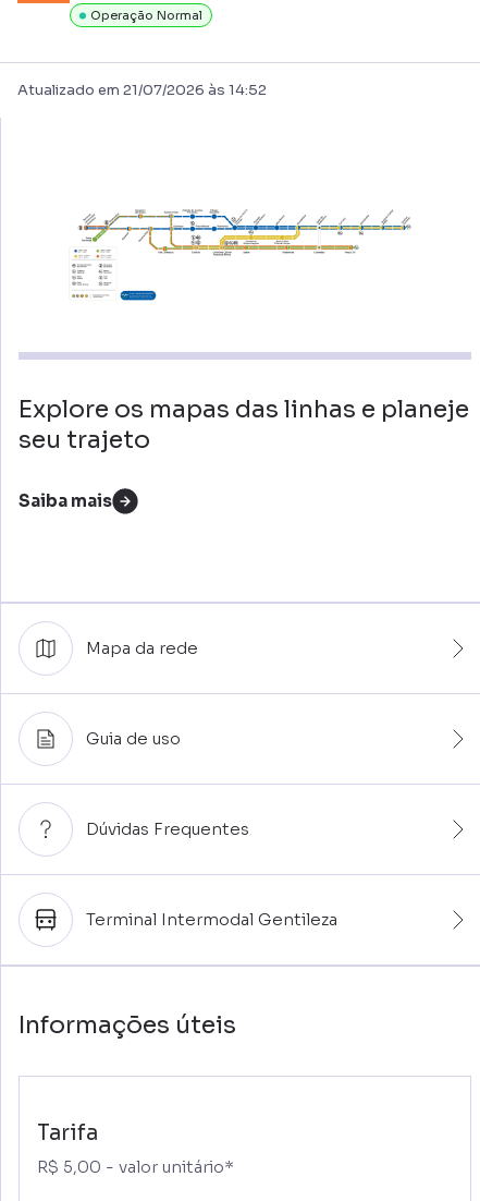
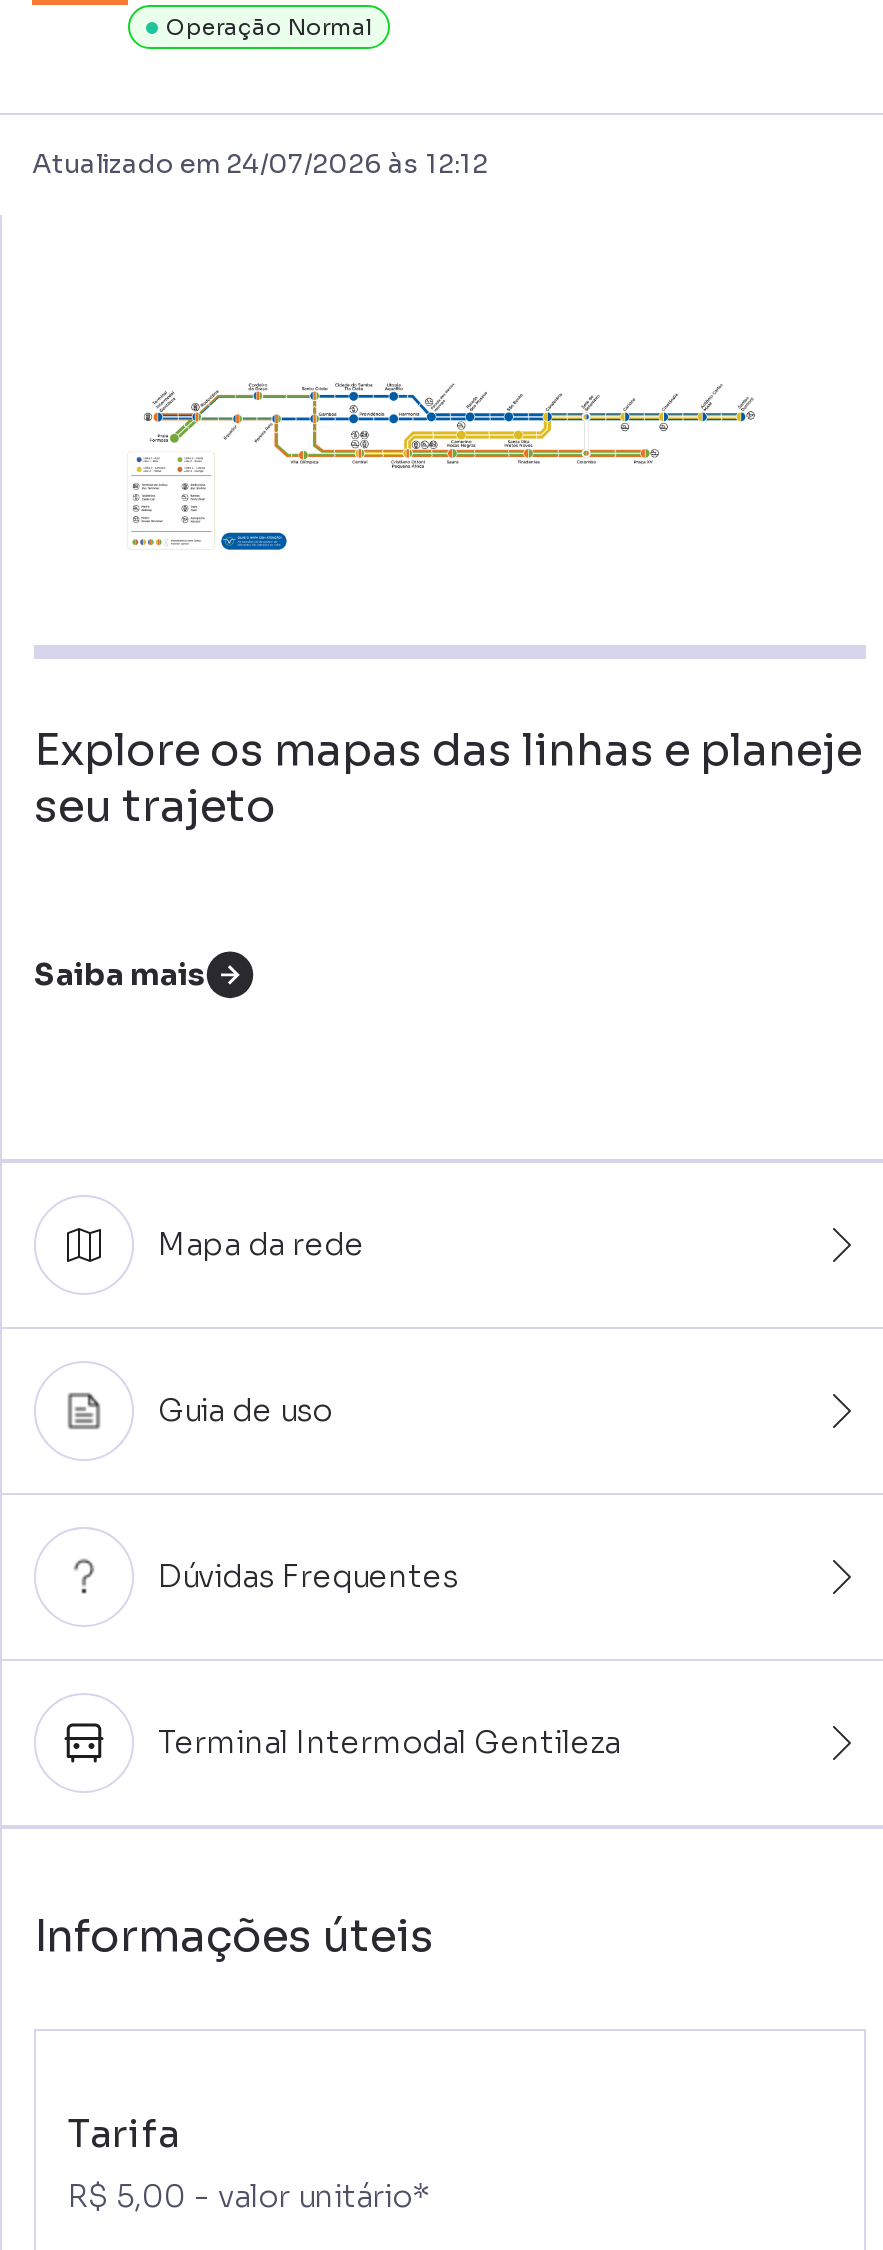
[17,81,267,99] Atualizado em 21/07/2026 às 14:52 -> [32,147,488,181] Atualizado em 24/07/2026 às 12:12

